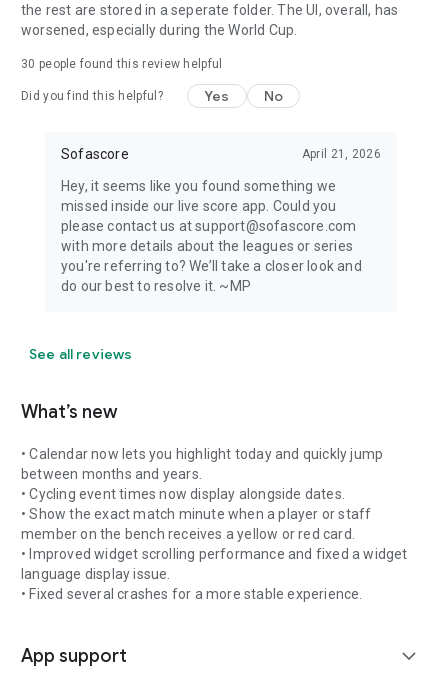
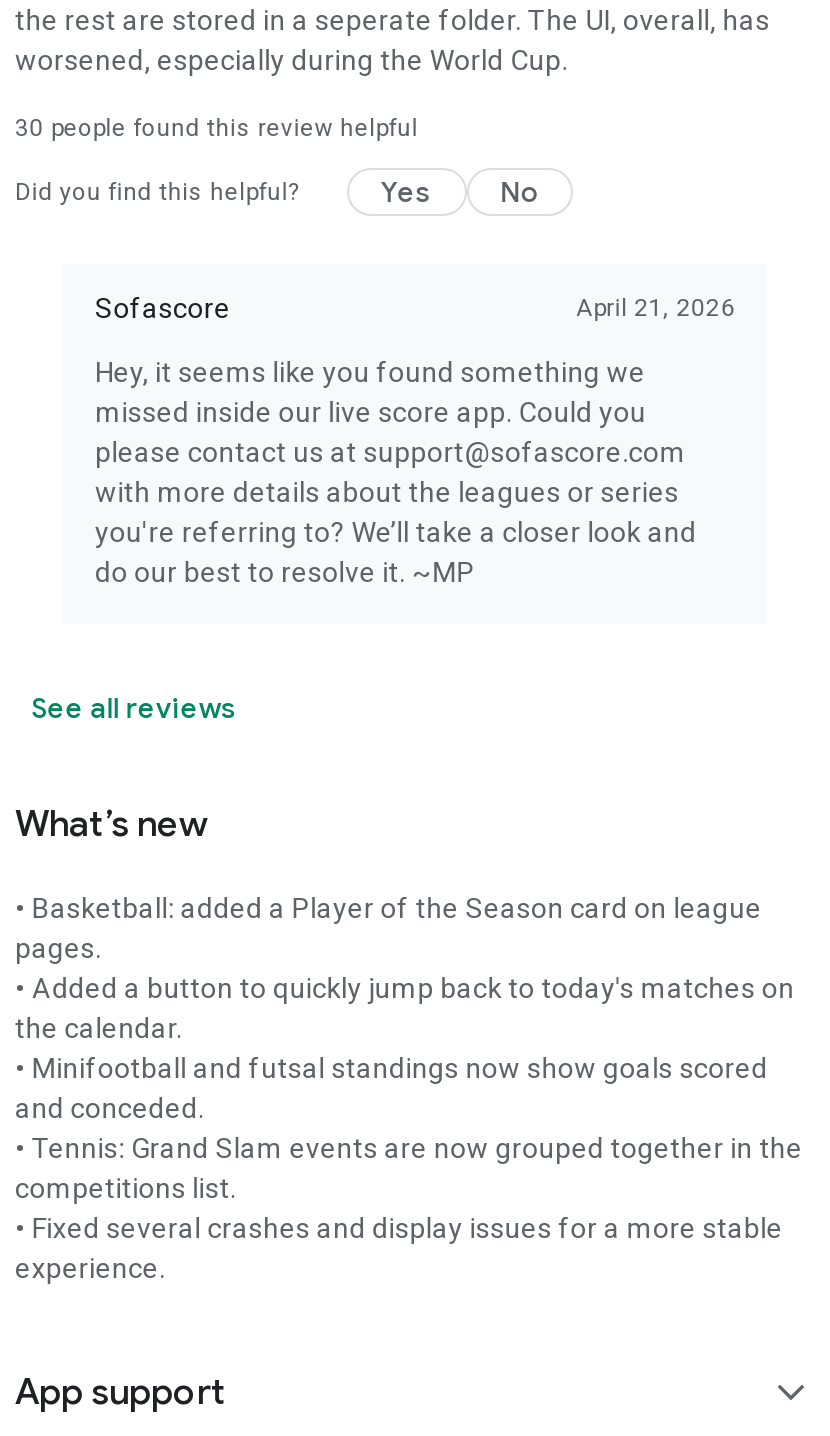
[21,446,408,602] • Calendar now lets you highlight today and quickly jump | between months and years. | • Cycling event times now display alongside dates. | • Show the exact match minute when a player or staff | member on the bench receives a yellow or red card. | • Improved widget scrolling performance and fixed a widget | language display issue. | • Fixed several crashes for a more stable experience. -> [15,892,803,1284] • Basketball: added a Player of the Season card on league | pages. | • Added a button to quickly jump back to today's matches on | the calendar. | • Minifootball and futsal standings now show goals scored | and conceded. | • Tennis: Grand Slam events are now grouped together in the | competitions list. | • Fixed several crashes and display issues for a more stable | experience.

